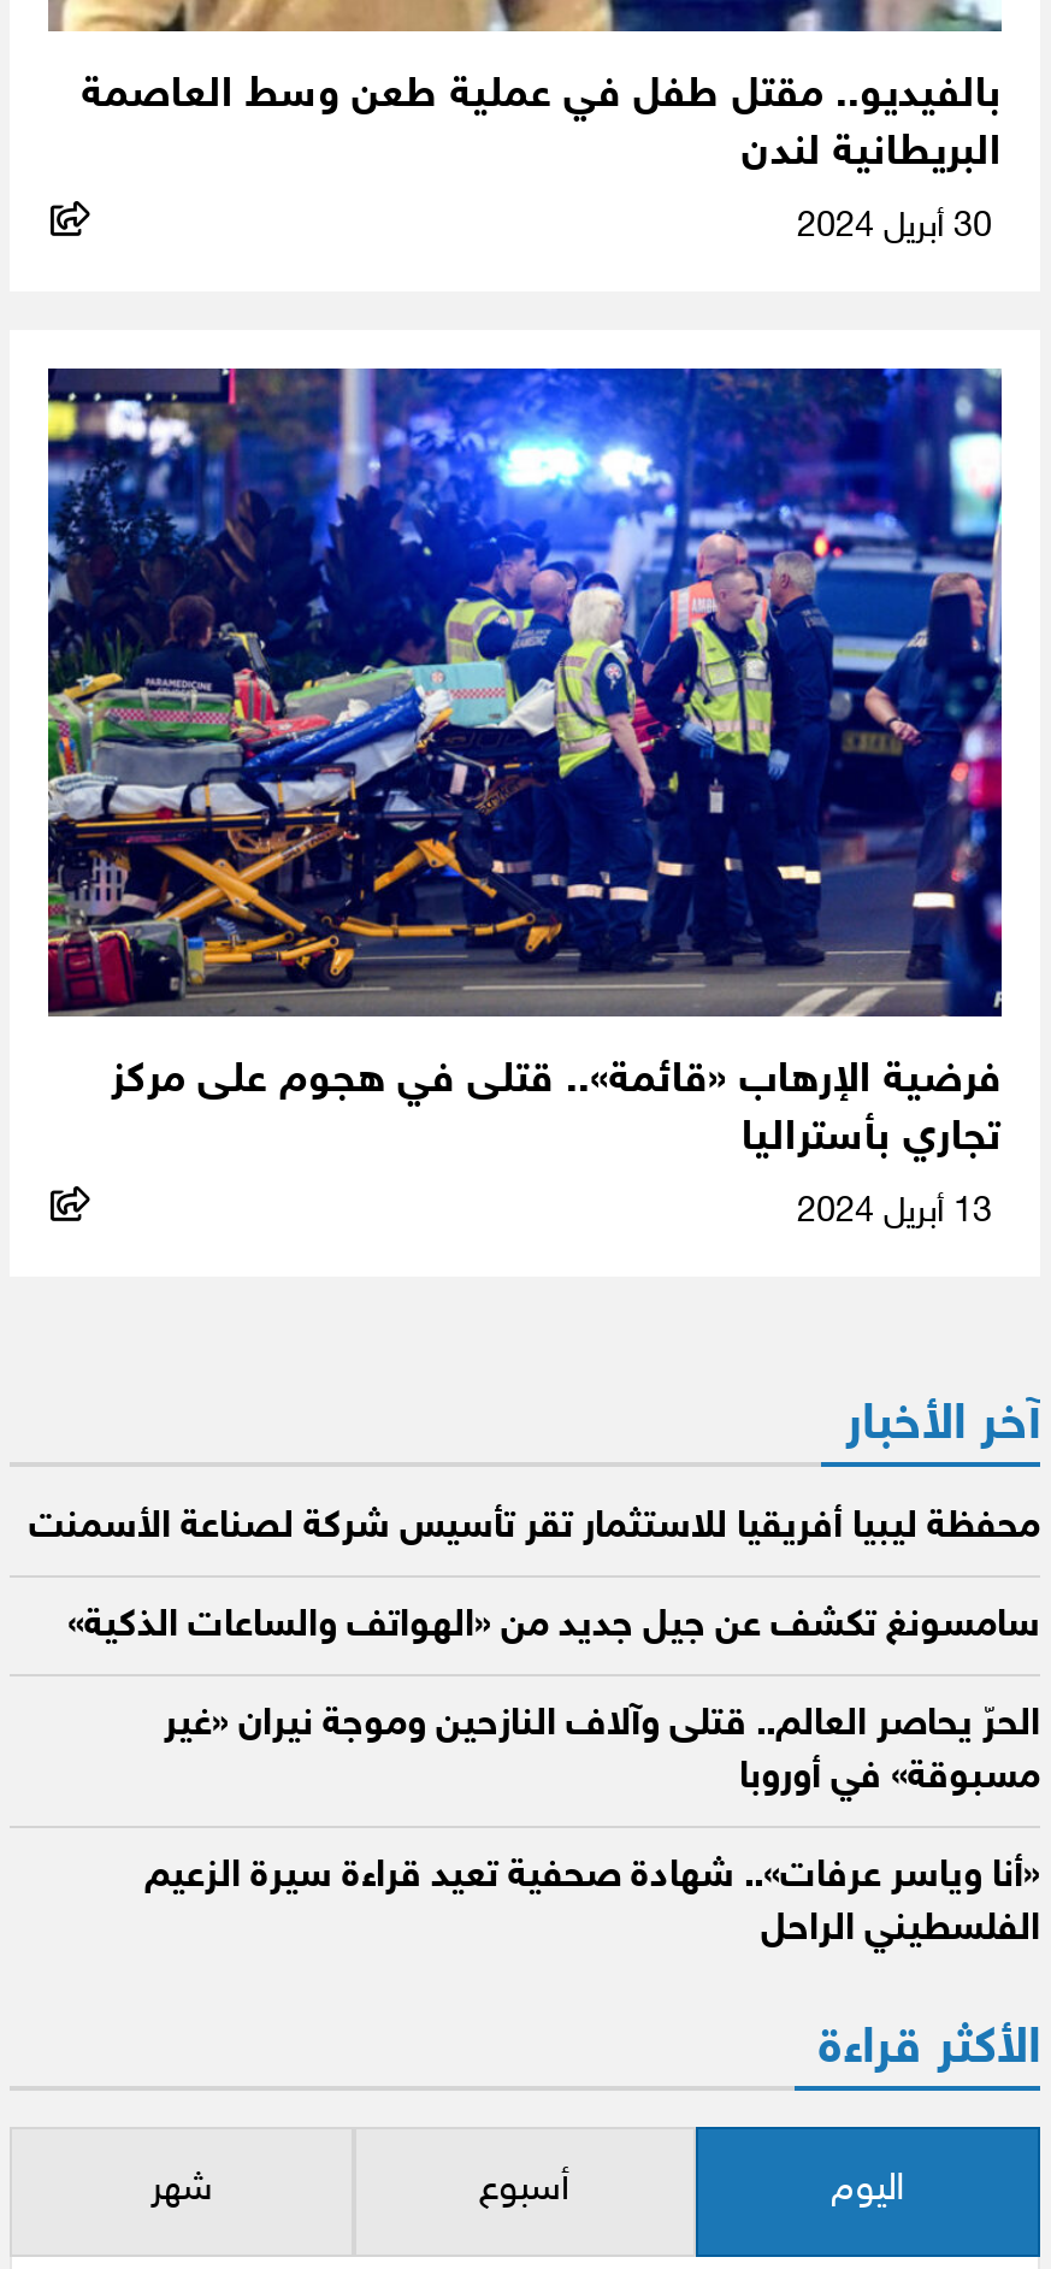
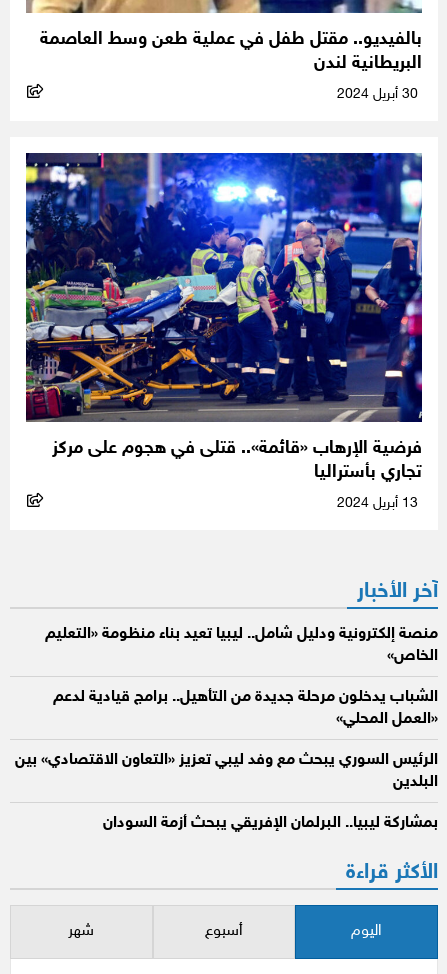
[29,1506,1040,1552] محفظة ليبيا أفريقيا للاستثمار تقر تأسيس شركة لصناعة الأسمنت -> [45,625,438,666] منصة إلكترونية ودليل شامل.. ليبيا تعيد بناء منظومة «التعليم | الخاص»
[67,1605,1040,1651] سامسونغ تكشف عن جيل جديد من «الهواتف والساعات الذكية» -> [53,688,438,729] الشباب يدخلون مرحلة جديدة من التأهيل.. برامج قيادية لدعم | «العمل المحلي»
[164,1704,1040,1802] الحرّ يحاصر العالم.. قتلى وآلاف النازحين وموجة نيران «غير | مسبوقة» في أوروبا -> [15,751,438,792] الرئيس السوري يبحث مع وفد ليبي تعزيز «التعاون الاقتصادي» بين | البلدين
[144,1855,1040,1954] «أنا وياسر عرفات».. شهادة صحفية تعيد قراءة سيرة الزعيم | الفلسطيني الراحل -> [103,814,438,833] بمشاركة ليبيا.. البرلمان الإفريقي يبحث أزمة السودان

